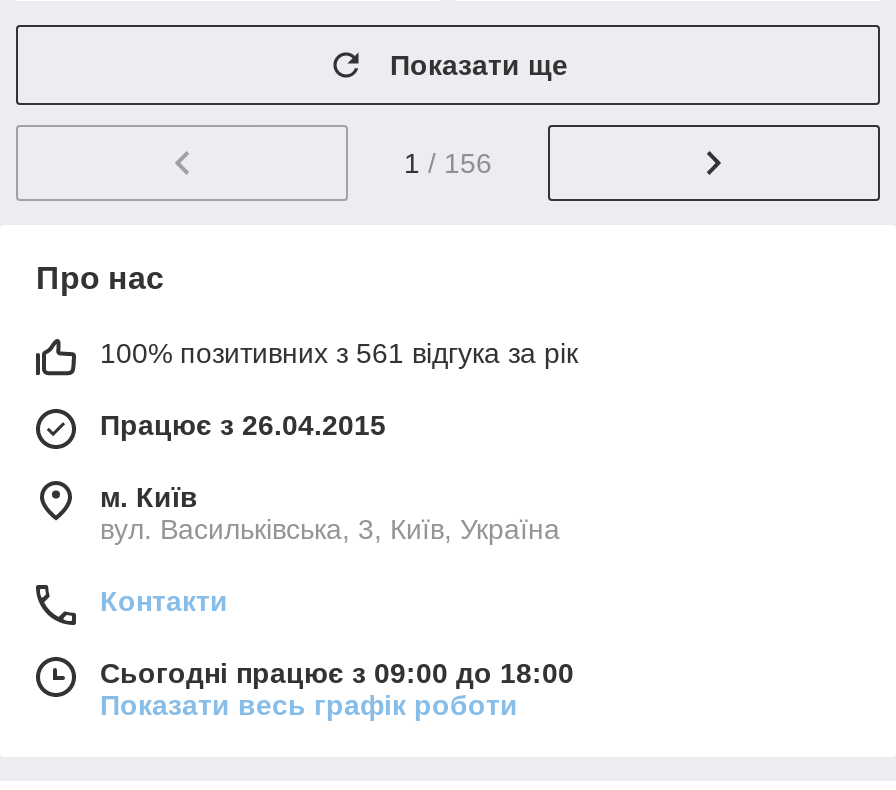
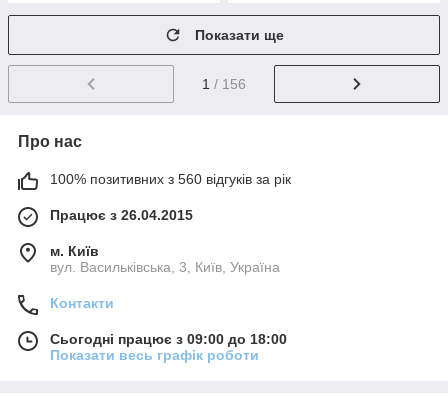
[100,337,578,369] 100% позитивних з 561 відгука за рік -> [50,171,291,187] 100% позитивних з 560 відгуків за рік

